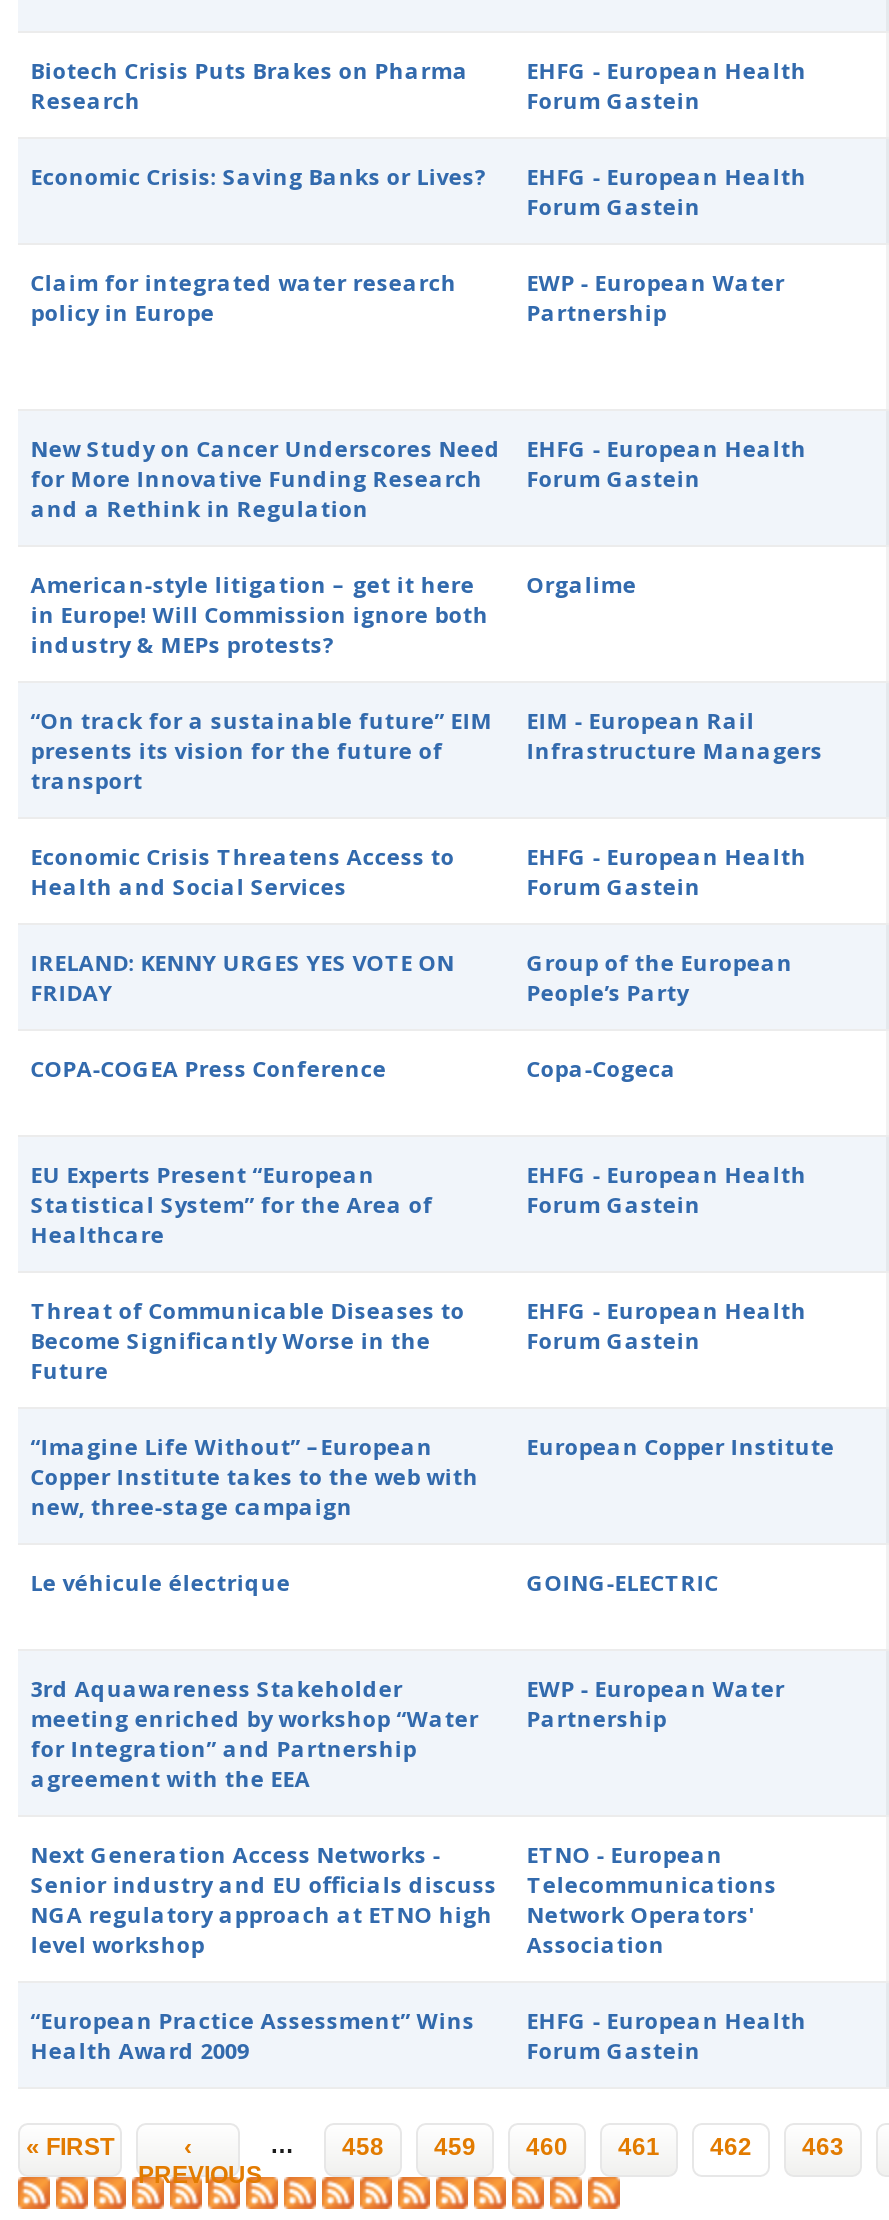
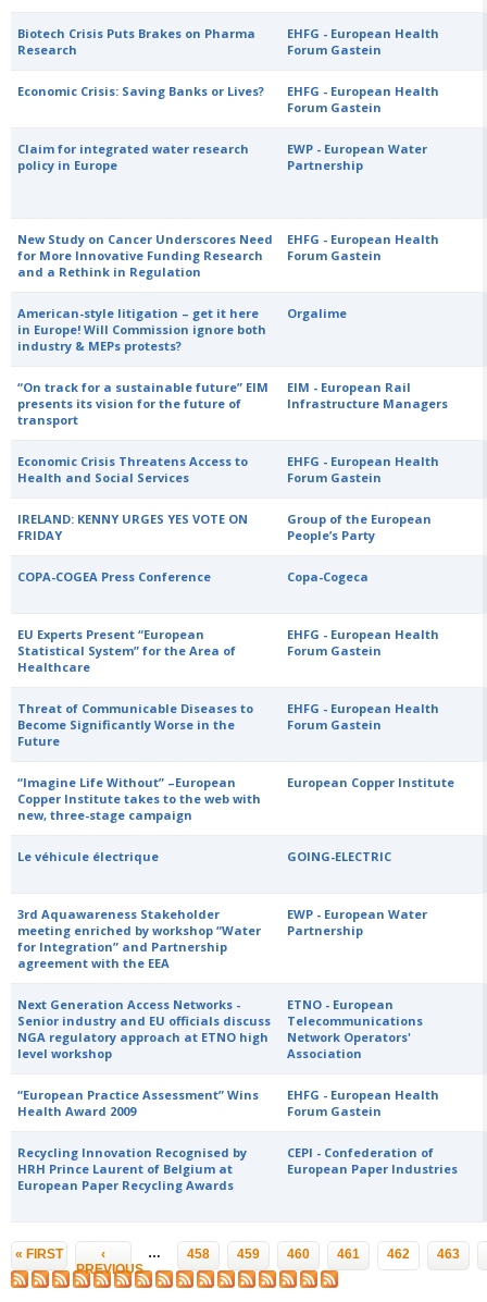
none -> [18,1144,247,1193] Recycling Innovation Recognised by | HRH Prince Laurent of Belgium at | European Paper Recycling Awards
none -> [287,1144,458,1177] CEPI - Confederation of | European Paper Industries

